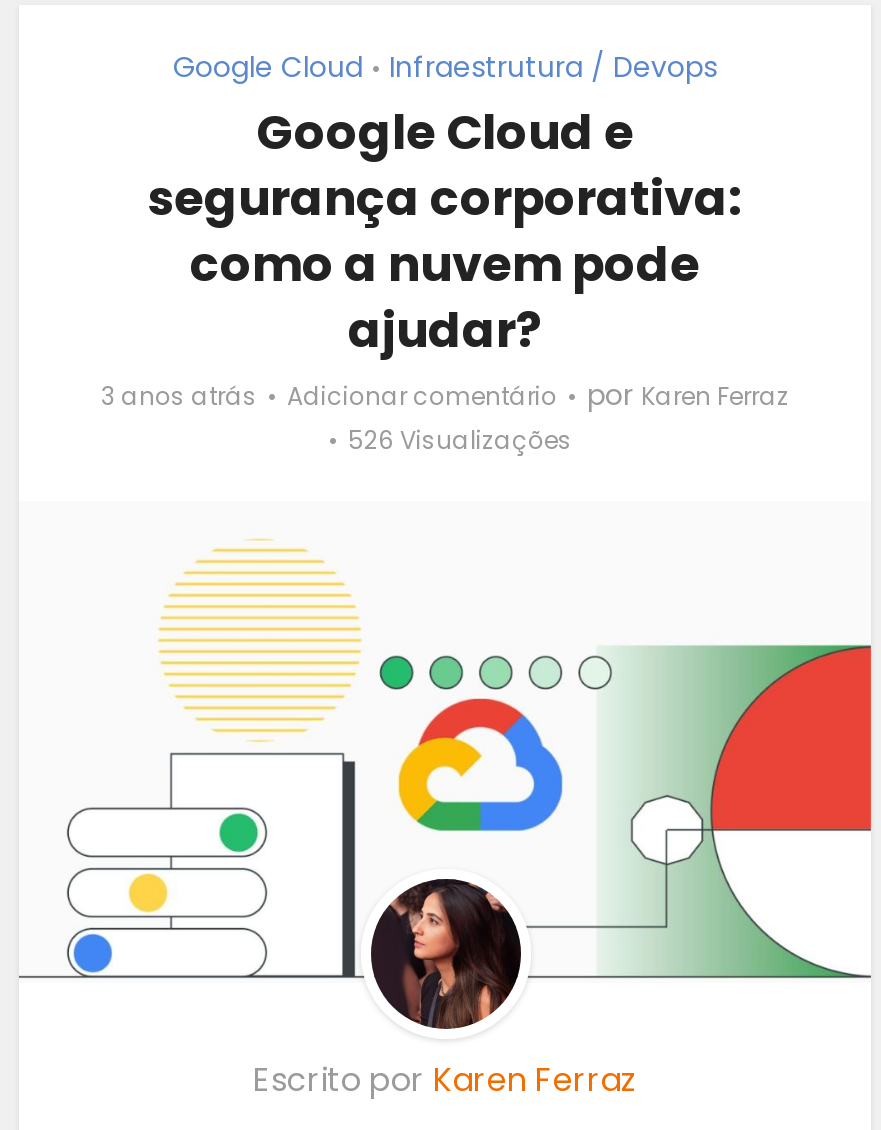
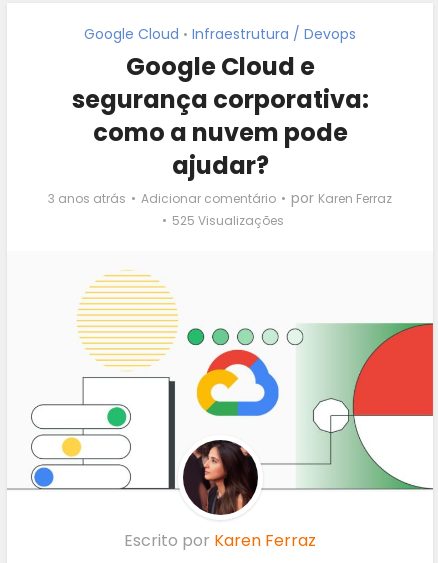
[348,424,572,458] 526 Visualizações -> [171,212,283,229] 525 Visualizações

